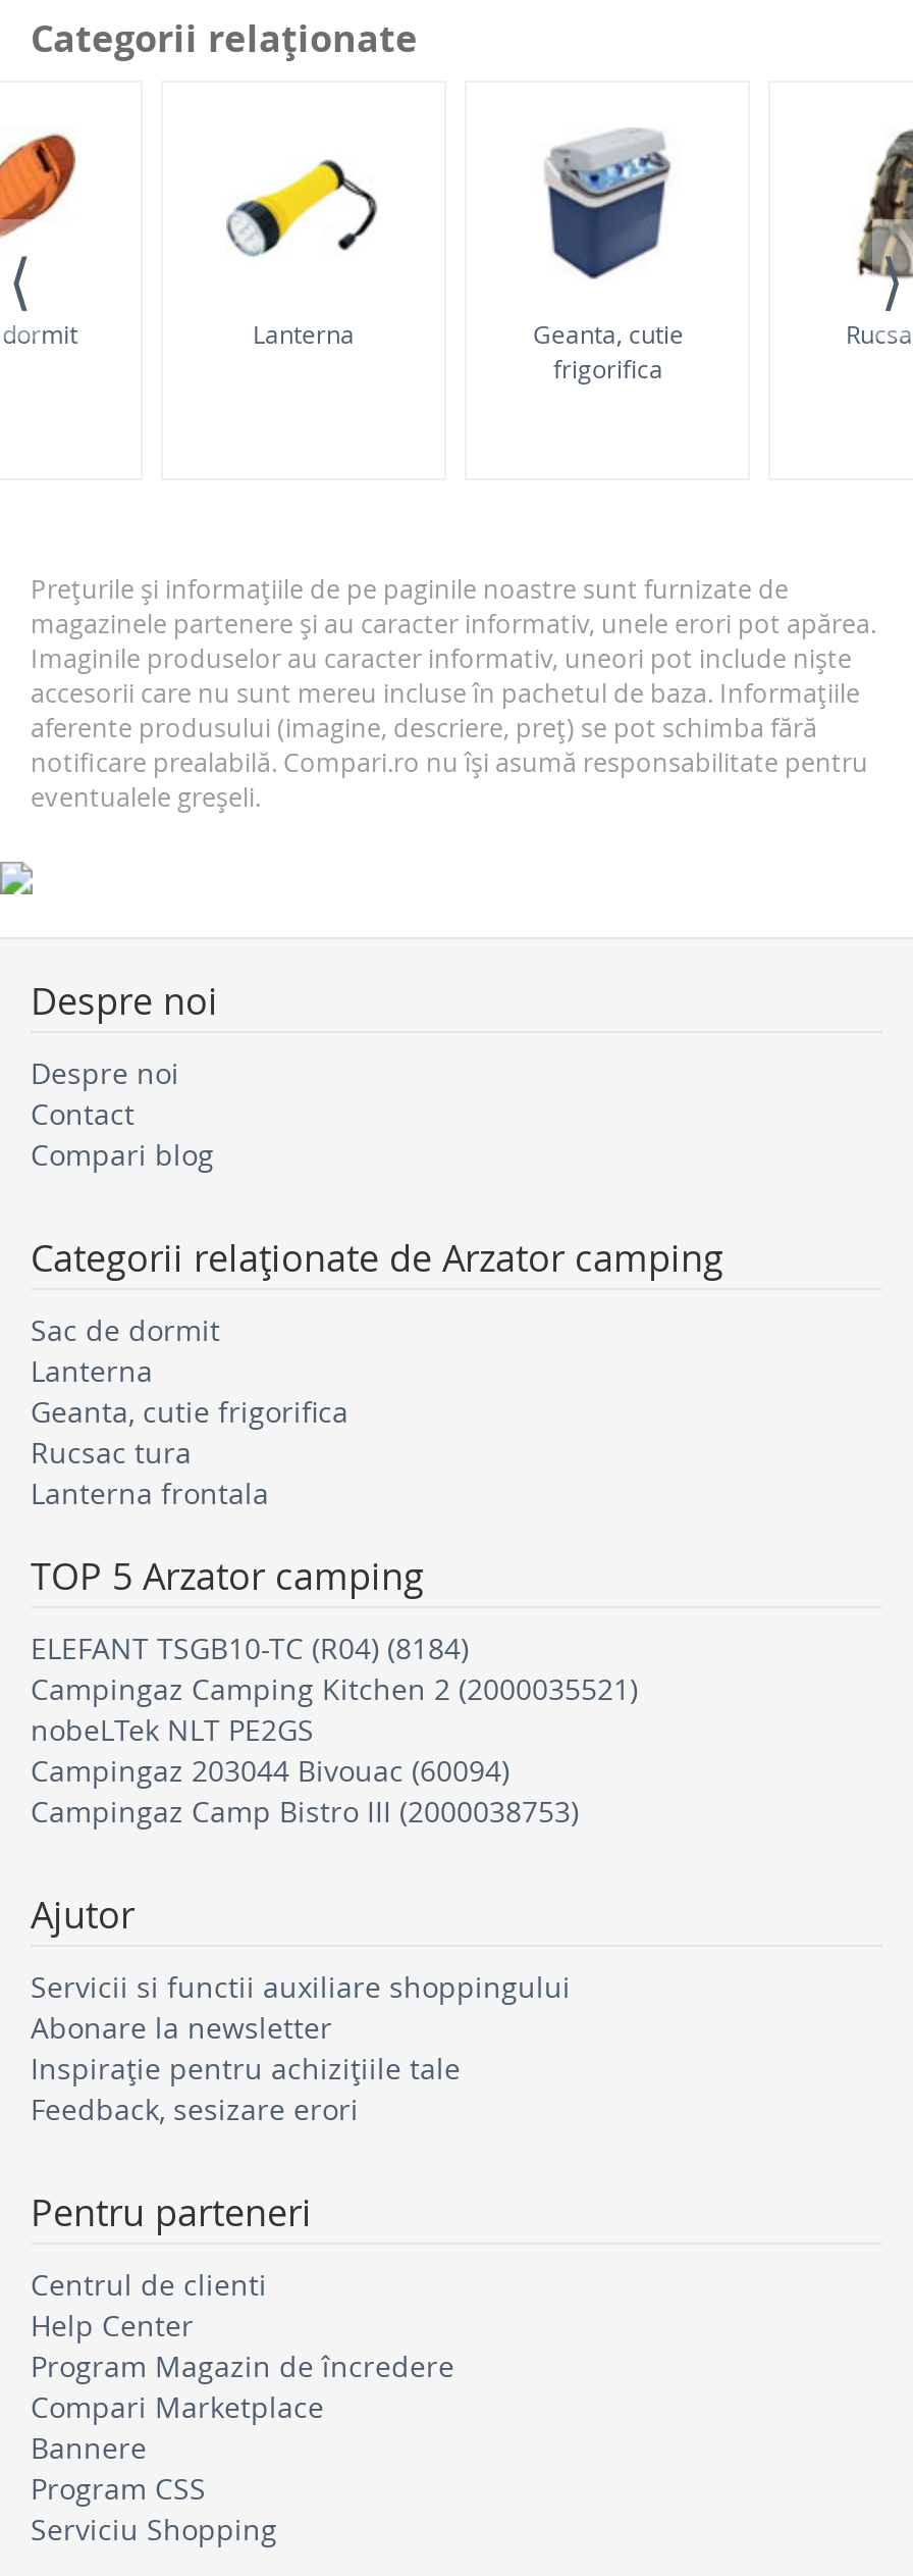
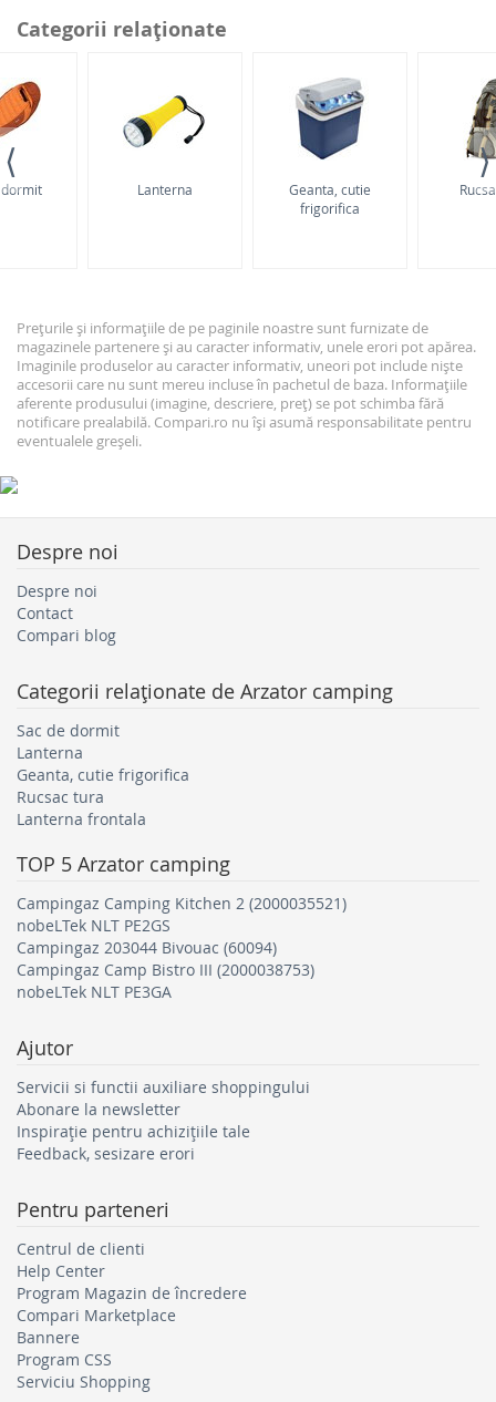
[31,1628,469,1666] ELEFANT TSGB10-TC (R04) (8184) -> none
moved [31,1668,638,1830] -> [17,892,347,980]: Campingaz Camping Kitchen 2 (2000035521) | nobeLTek NLT PE2GS | Campingaz 203044 Bivouac (60094) | Campingaz Camp Bistro III (2000038753)
none -> [17,981,172,1002] nobeLTek NLT PE3GA

